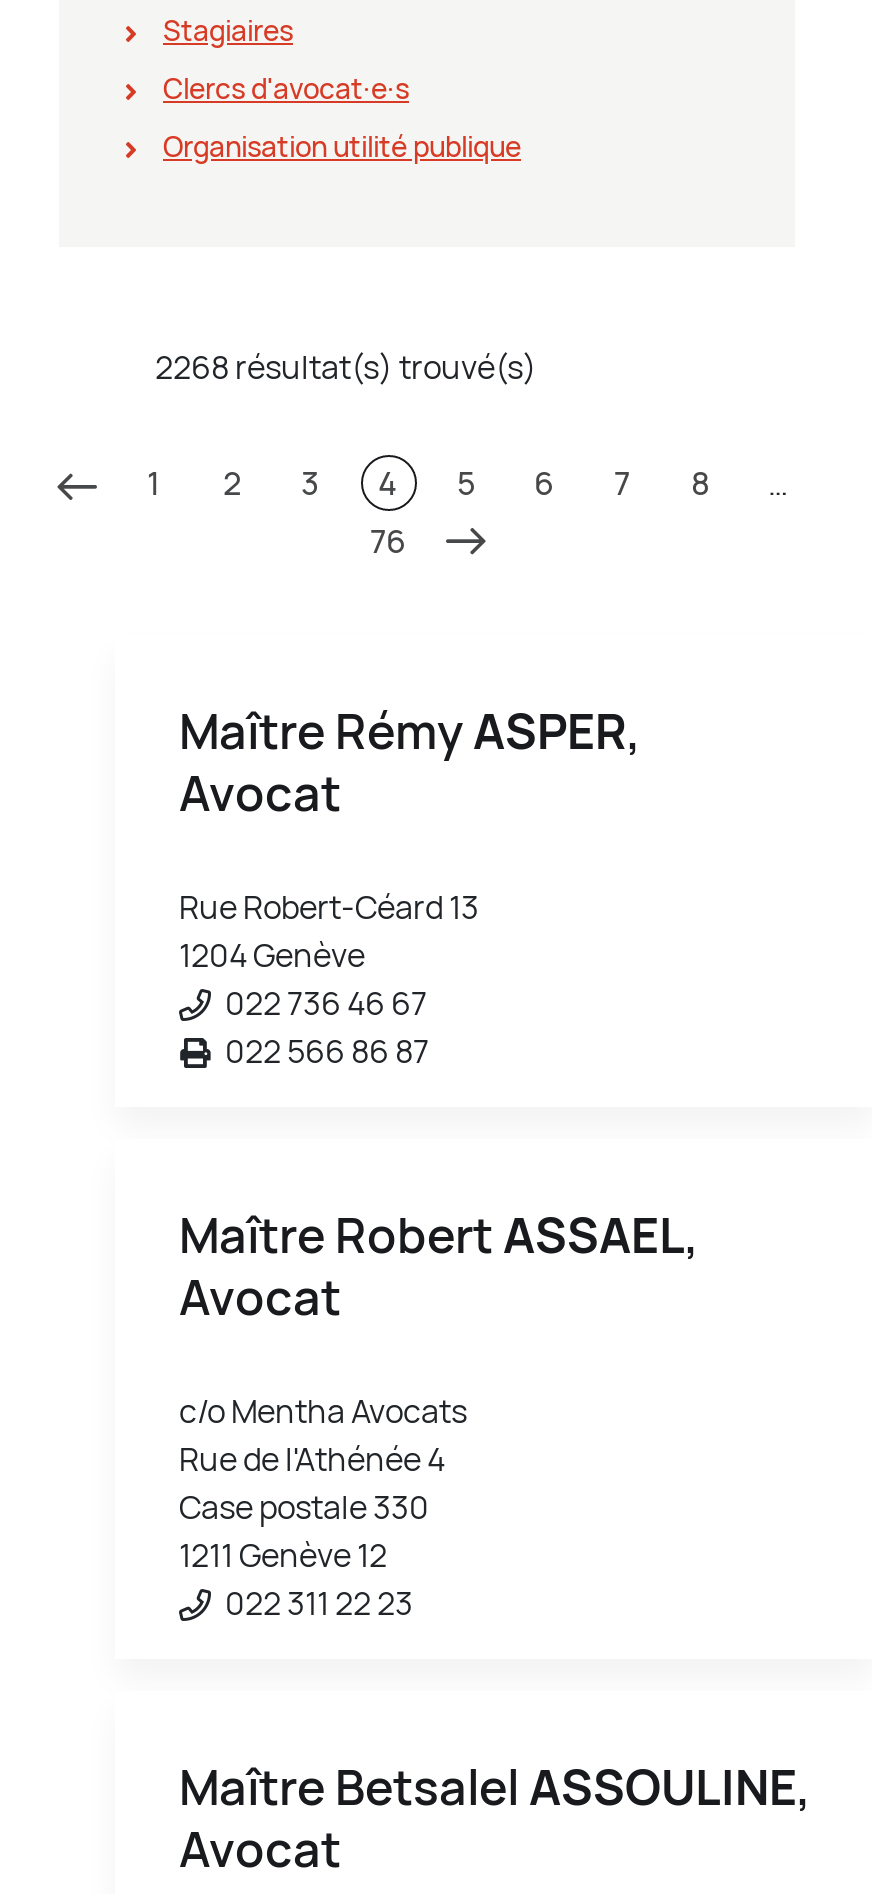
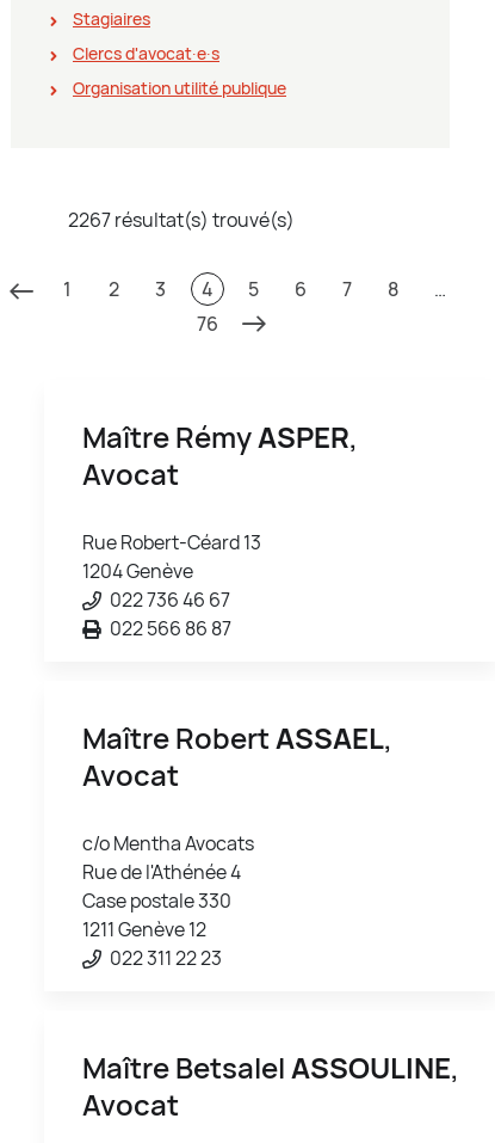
[155,345,537,389] 2268 résultat(s) trouvé(s) -> [68,206,295,233] 2267 résultat(s) trouvé(s)

